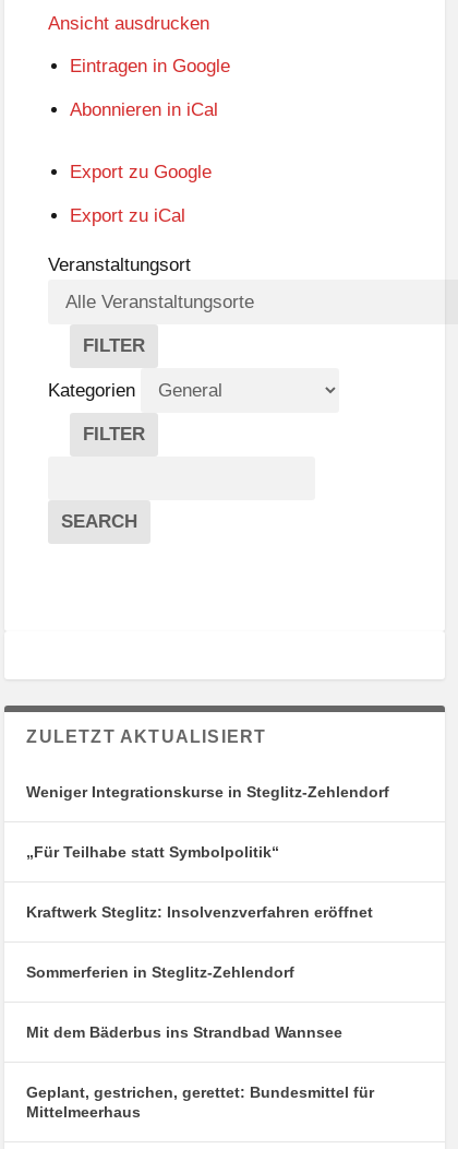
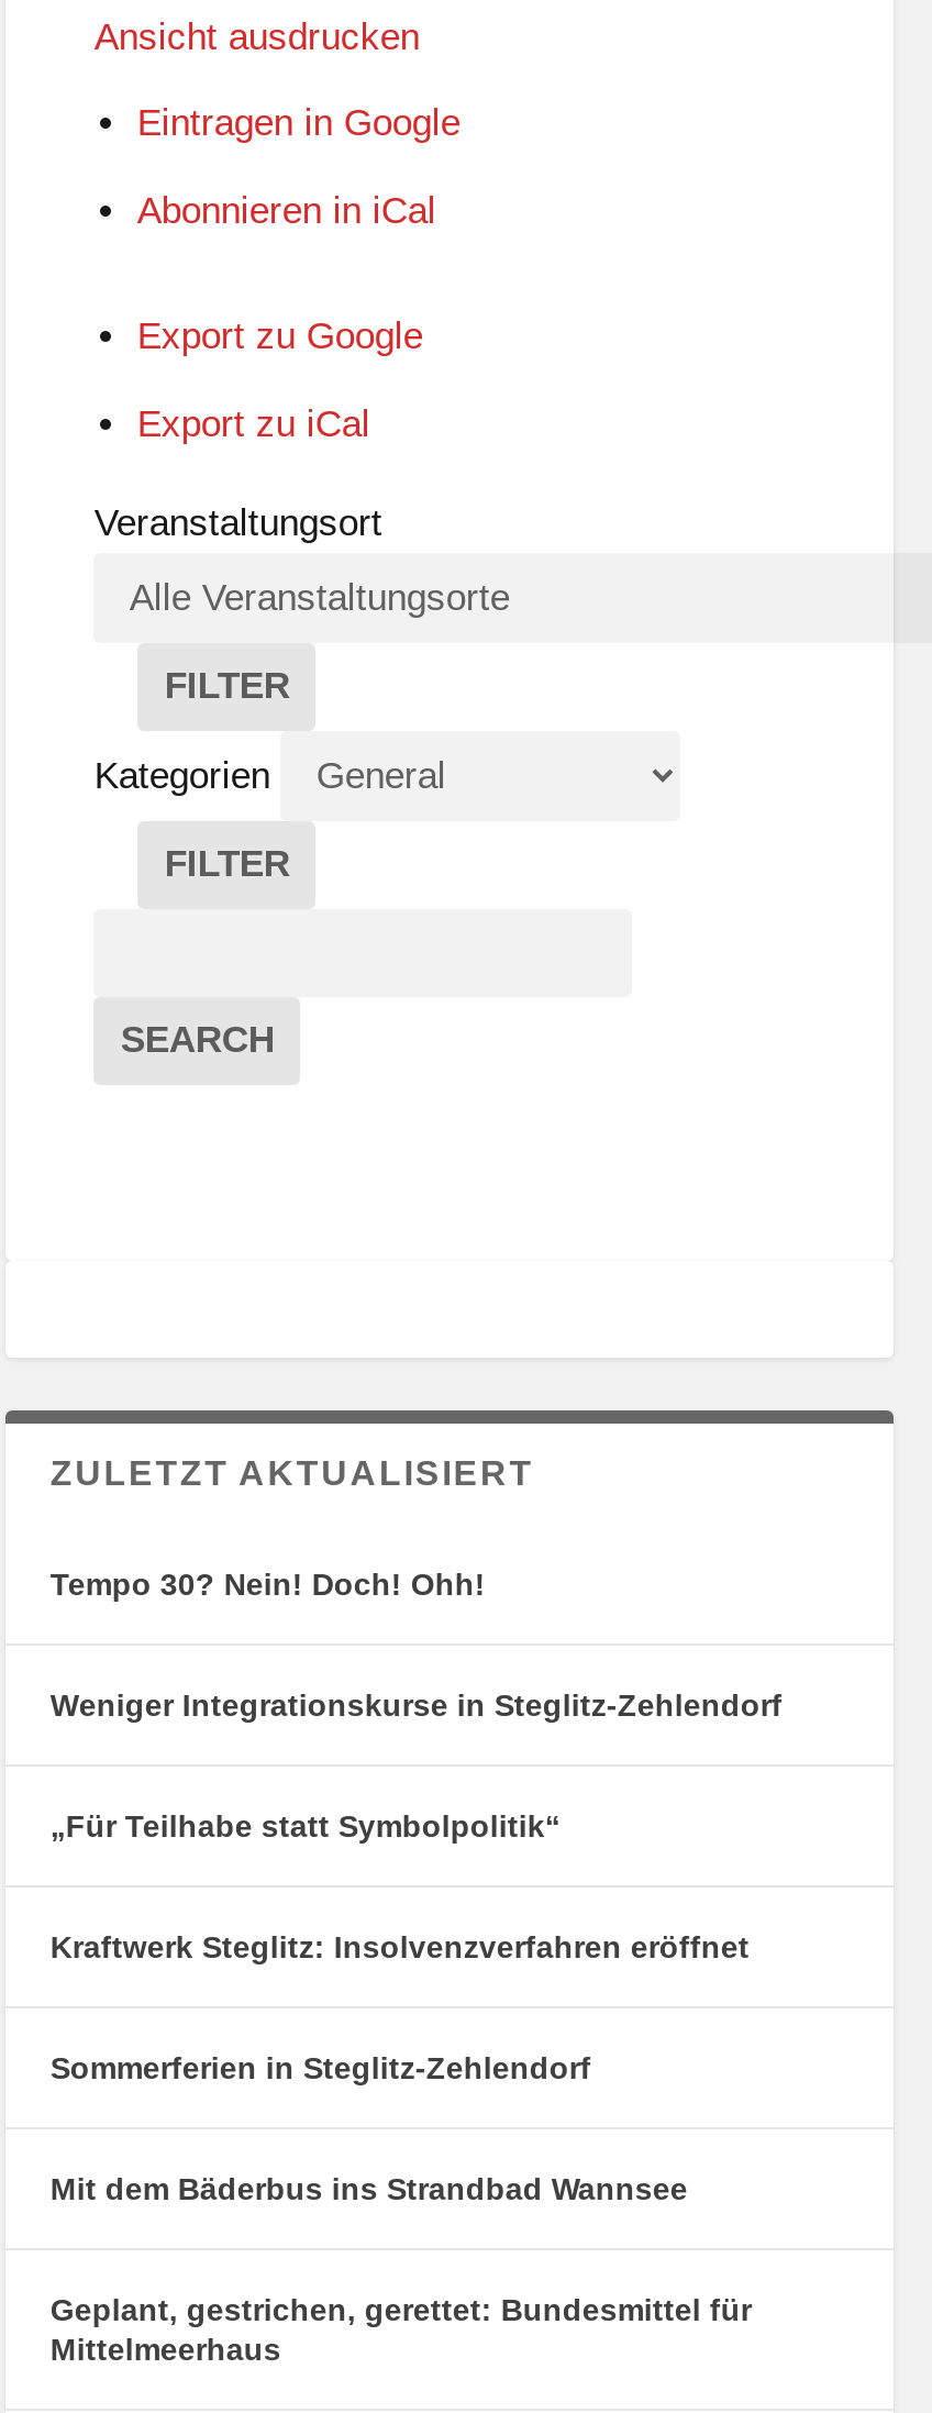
none -> [50,1566,486,1601] Tempo 30? Nein! Doch! Ohh!

